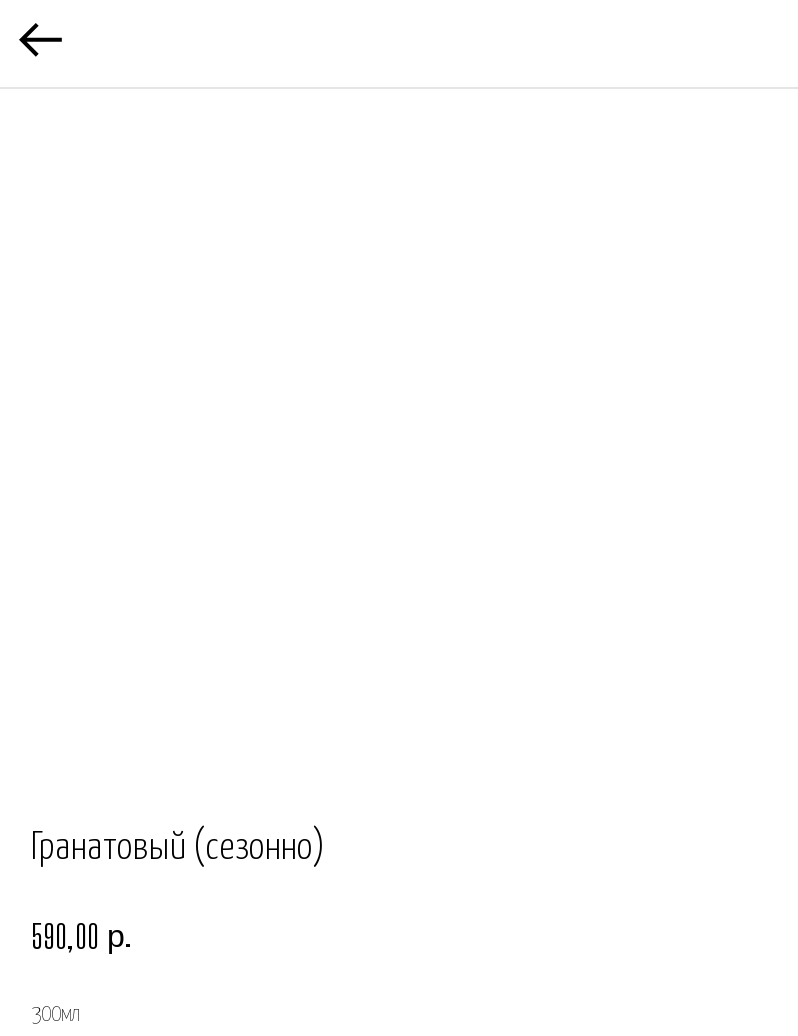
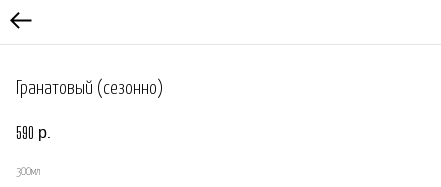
[31,915,133,954] 590,00 р. -> [16,122,51,142] 590 р.

